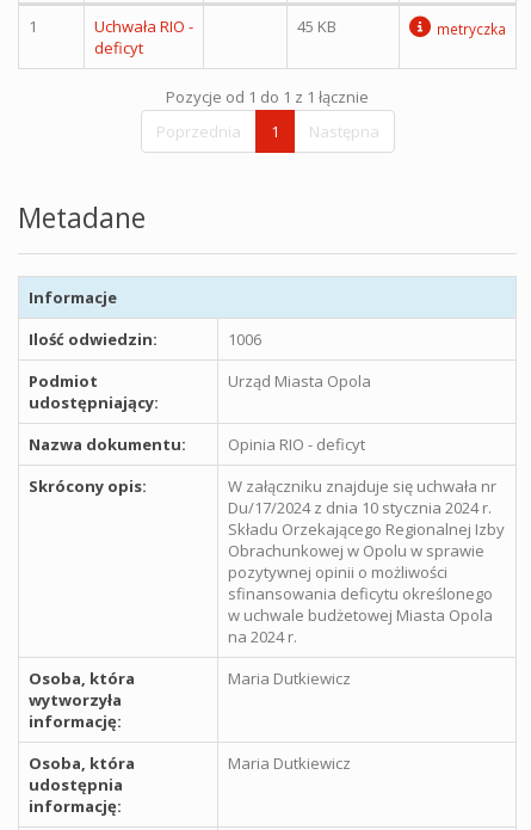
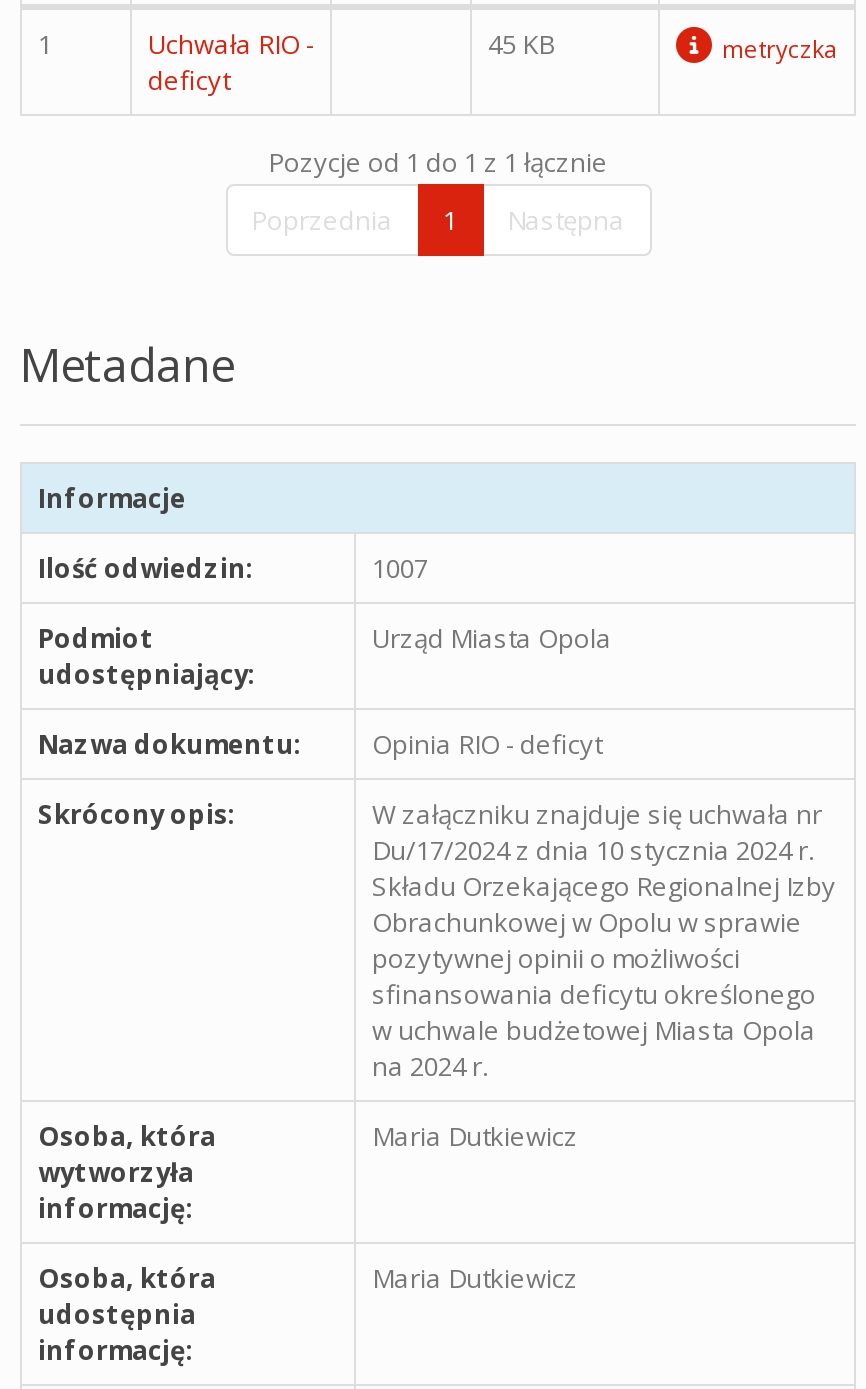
[228,328,261,349] 1006 -> [372,549,428,585] 1007

